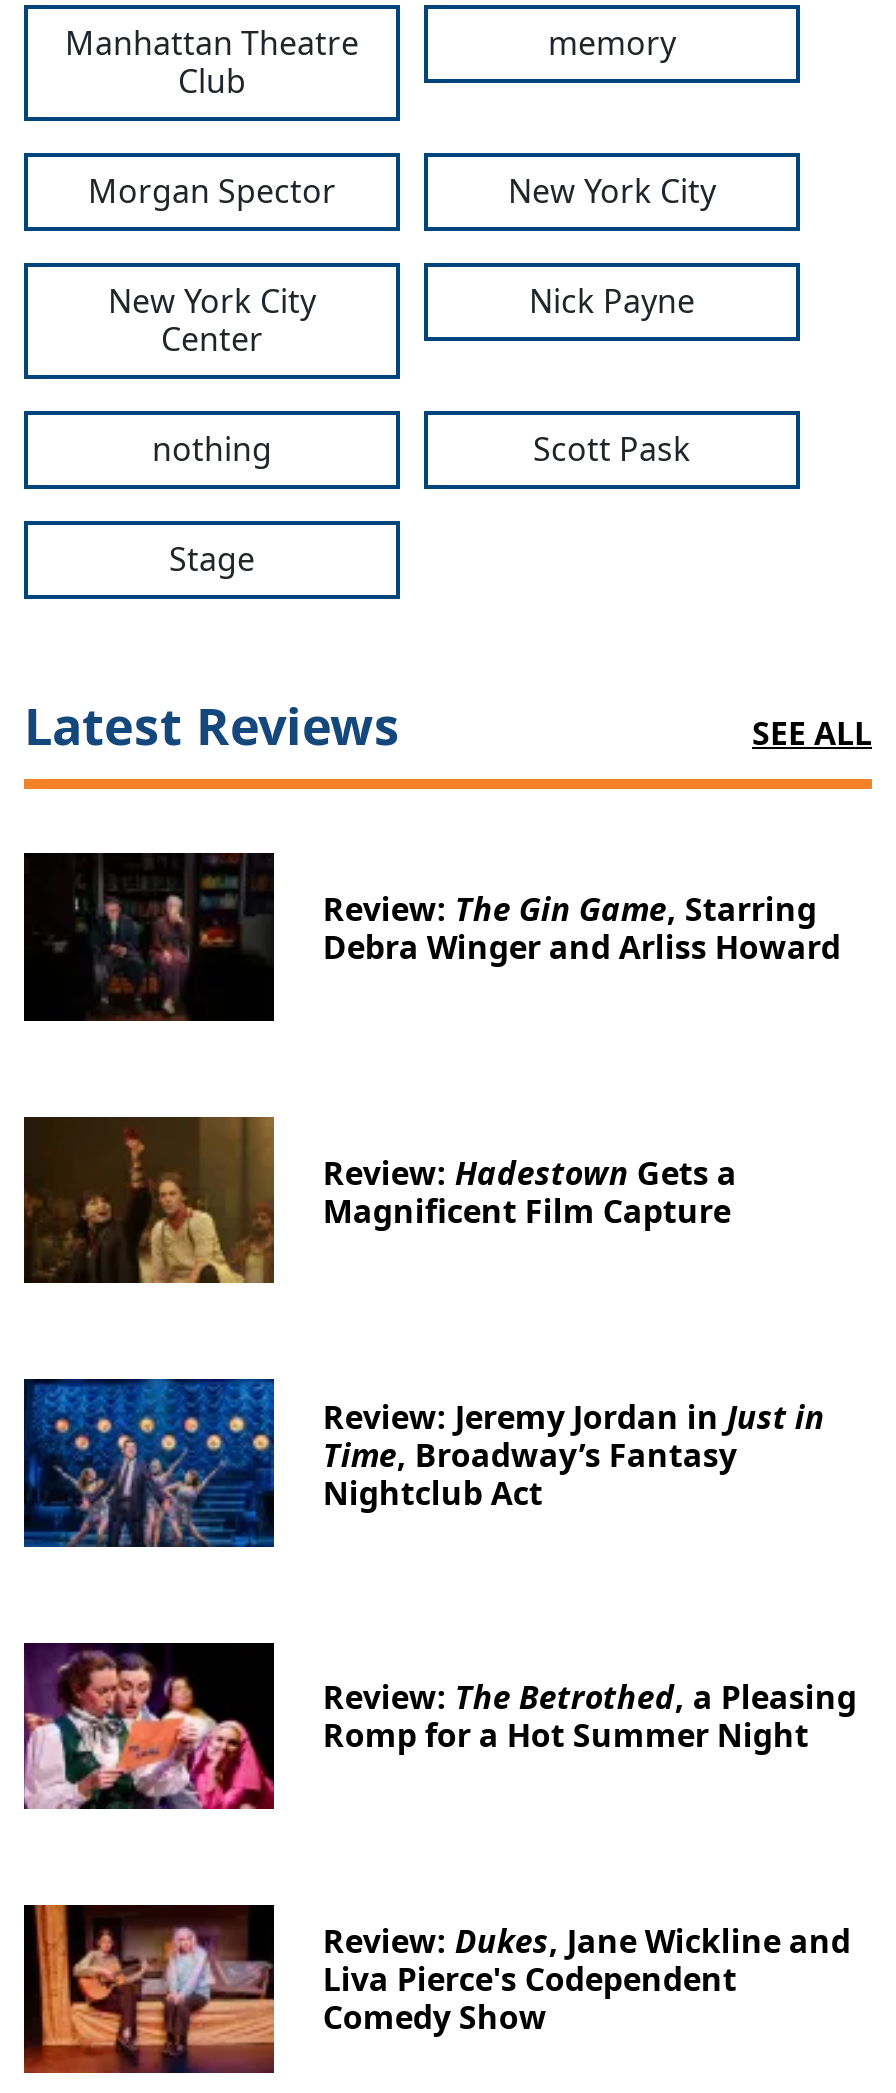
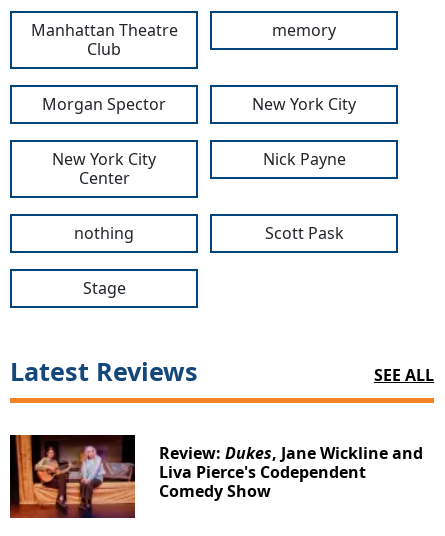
[22,850,841,1022] [image] | Review: The Gin Game, Starring | Debra Winger and Arliss Howard -> none
[22,1114,737,1286] [image] | Review: Hadestown Gets a | Magnificent Film Capture -> none
[22,1376,825,1550] [image] | Review: Jeremy Jordan in Just in | Time, Broadway’s Fantasy | Nightclub Act -> none
[22,1640,857,1812] [image] | Review: The Betrothed, a Pleasing | Romp for a Hot Summer Night -> none

